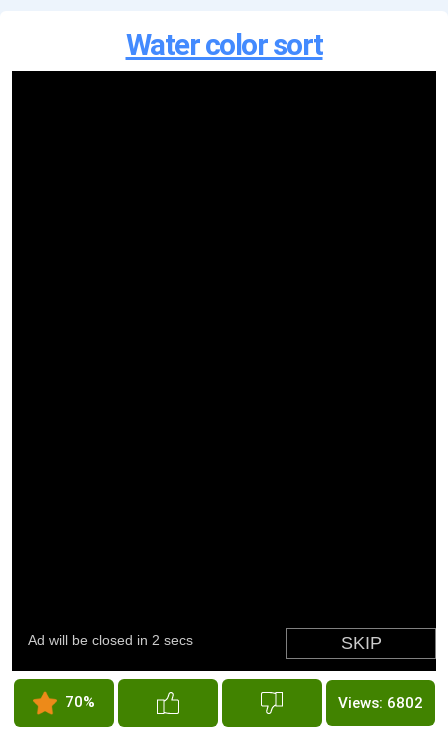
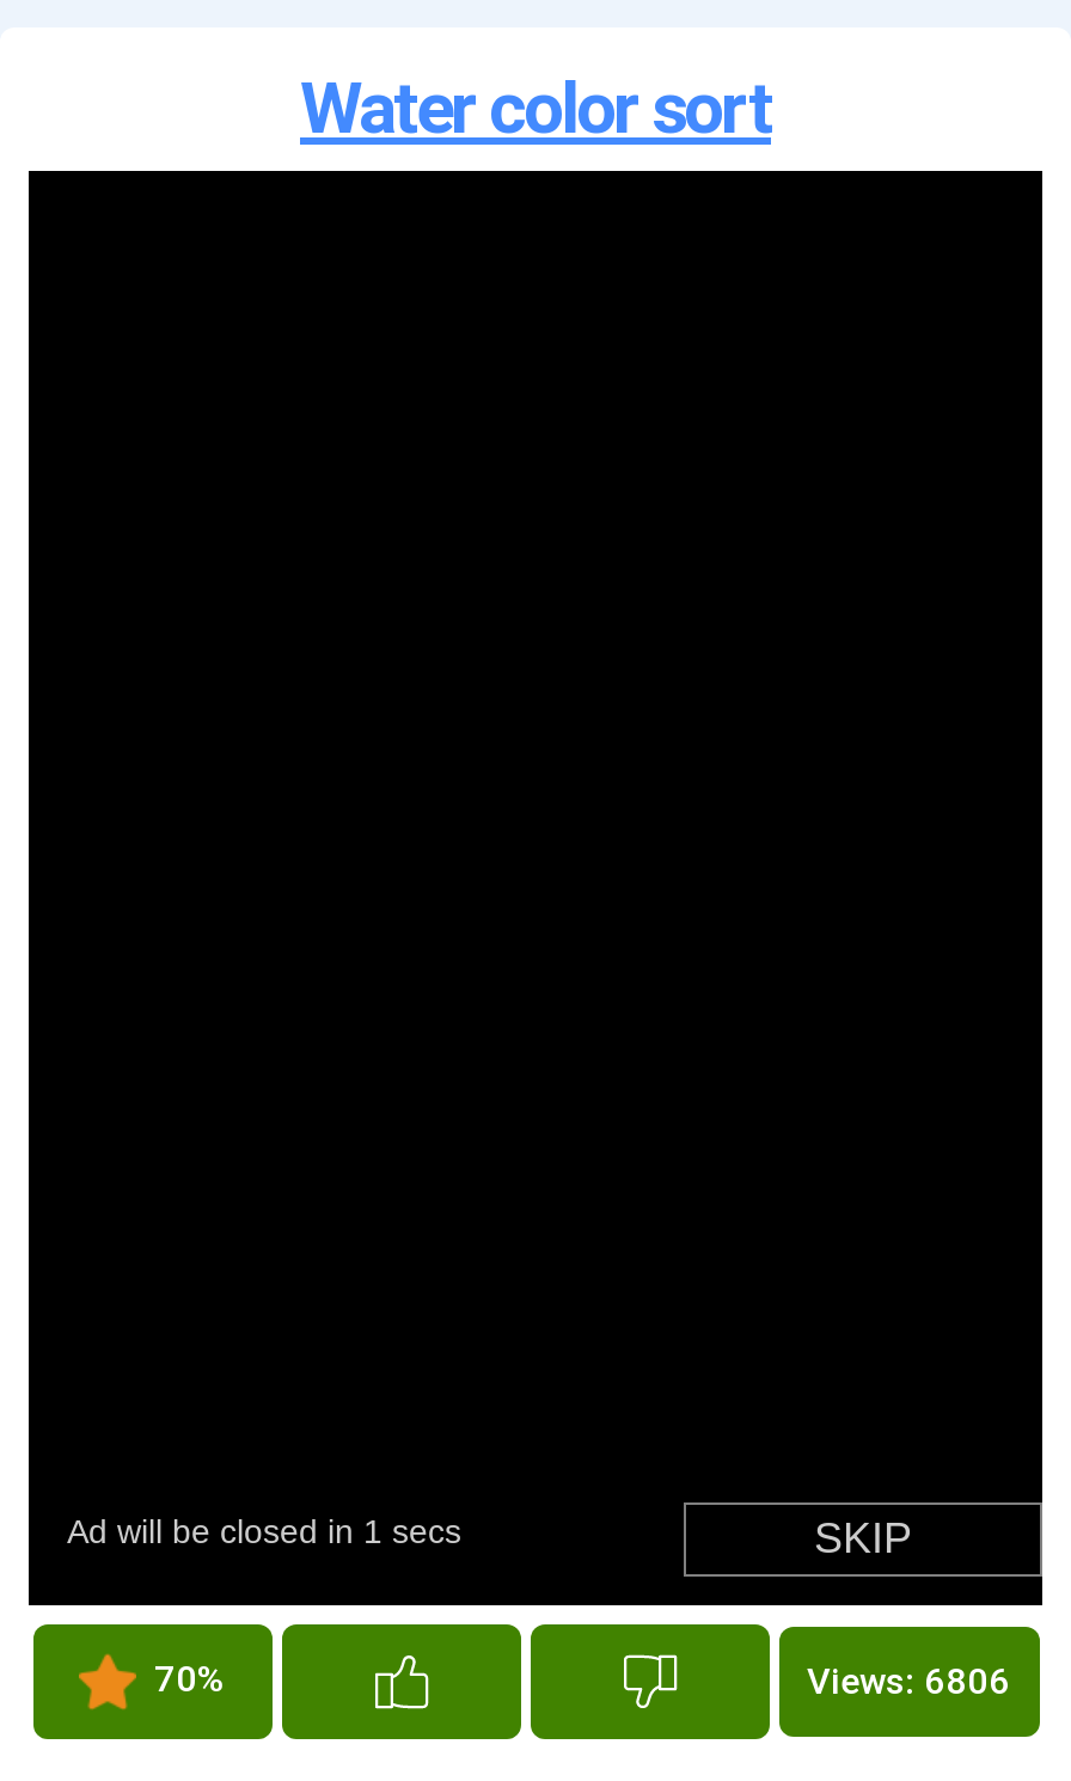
[337,694,422,712] Views: 6802 -> [807,1660,1010,1703] Views: 6806

